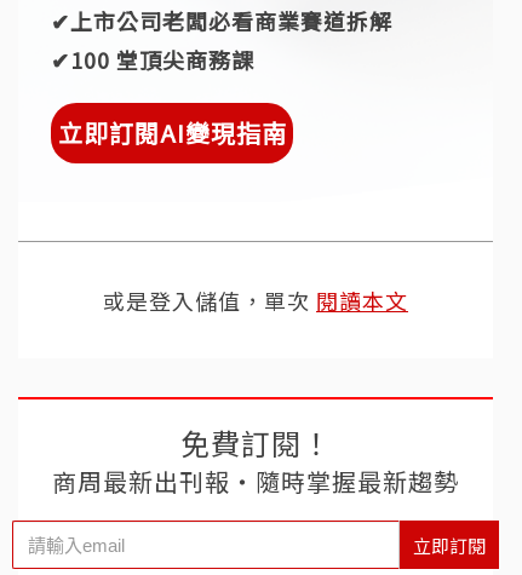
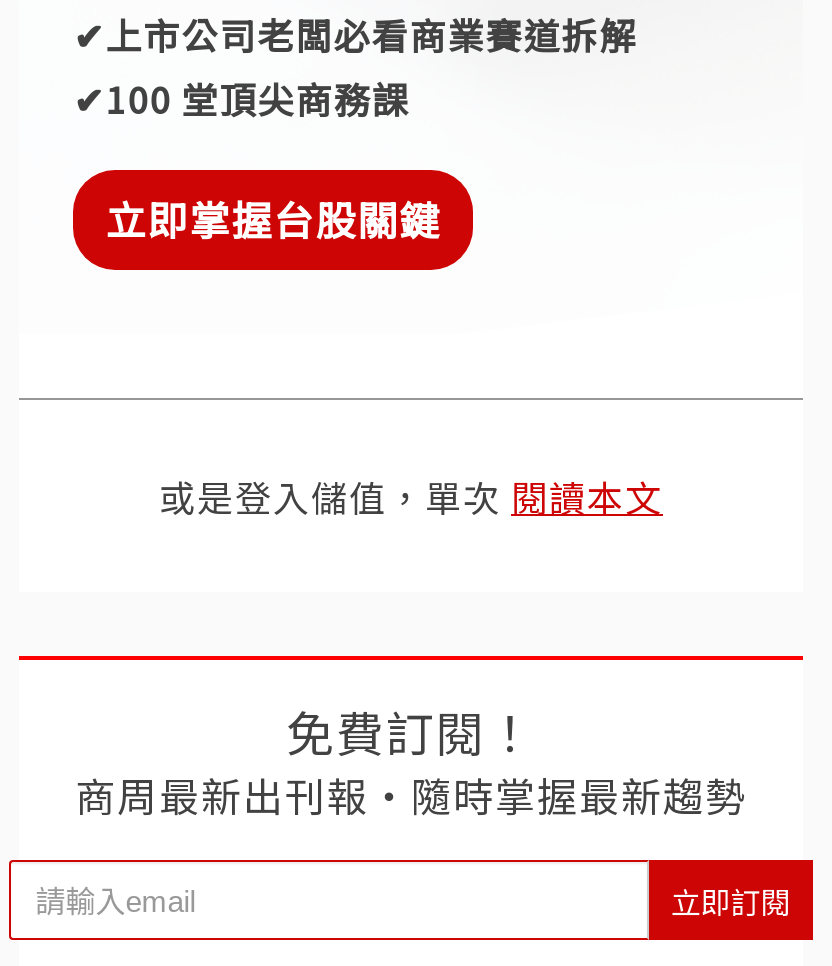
[58,115,287,150] 立即訂閱AI變現指南 -> [105,190,441,248] 立即掌握台股關鍵

